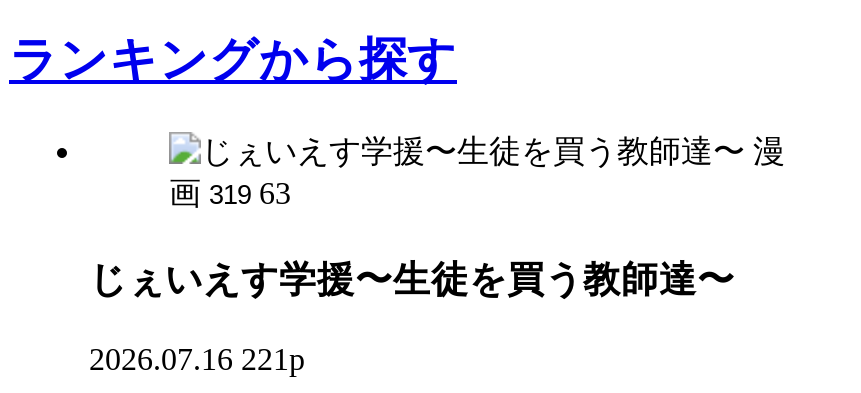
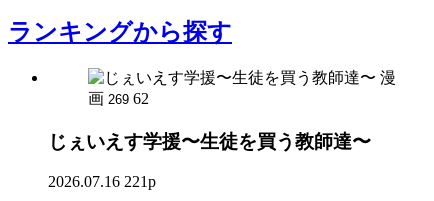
[169,176,291,210] 画 319 63 -> [88,90,149,107] 画 269 62

